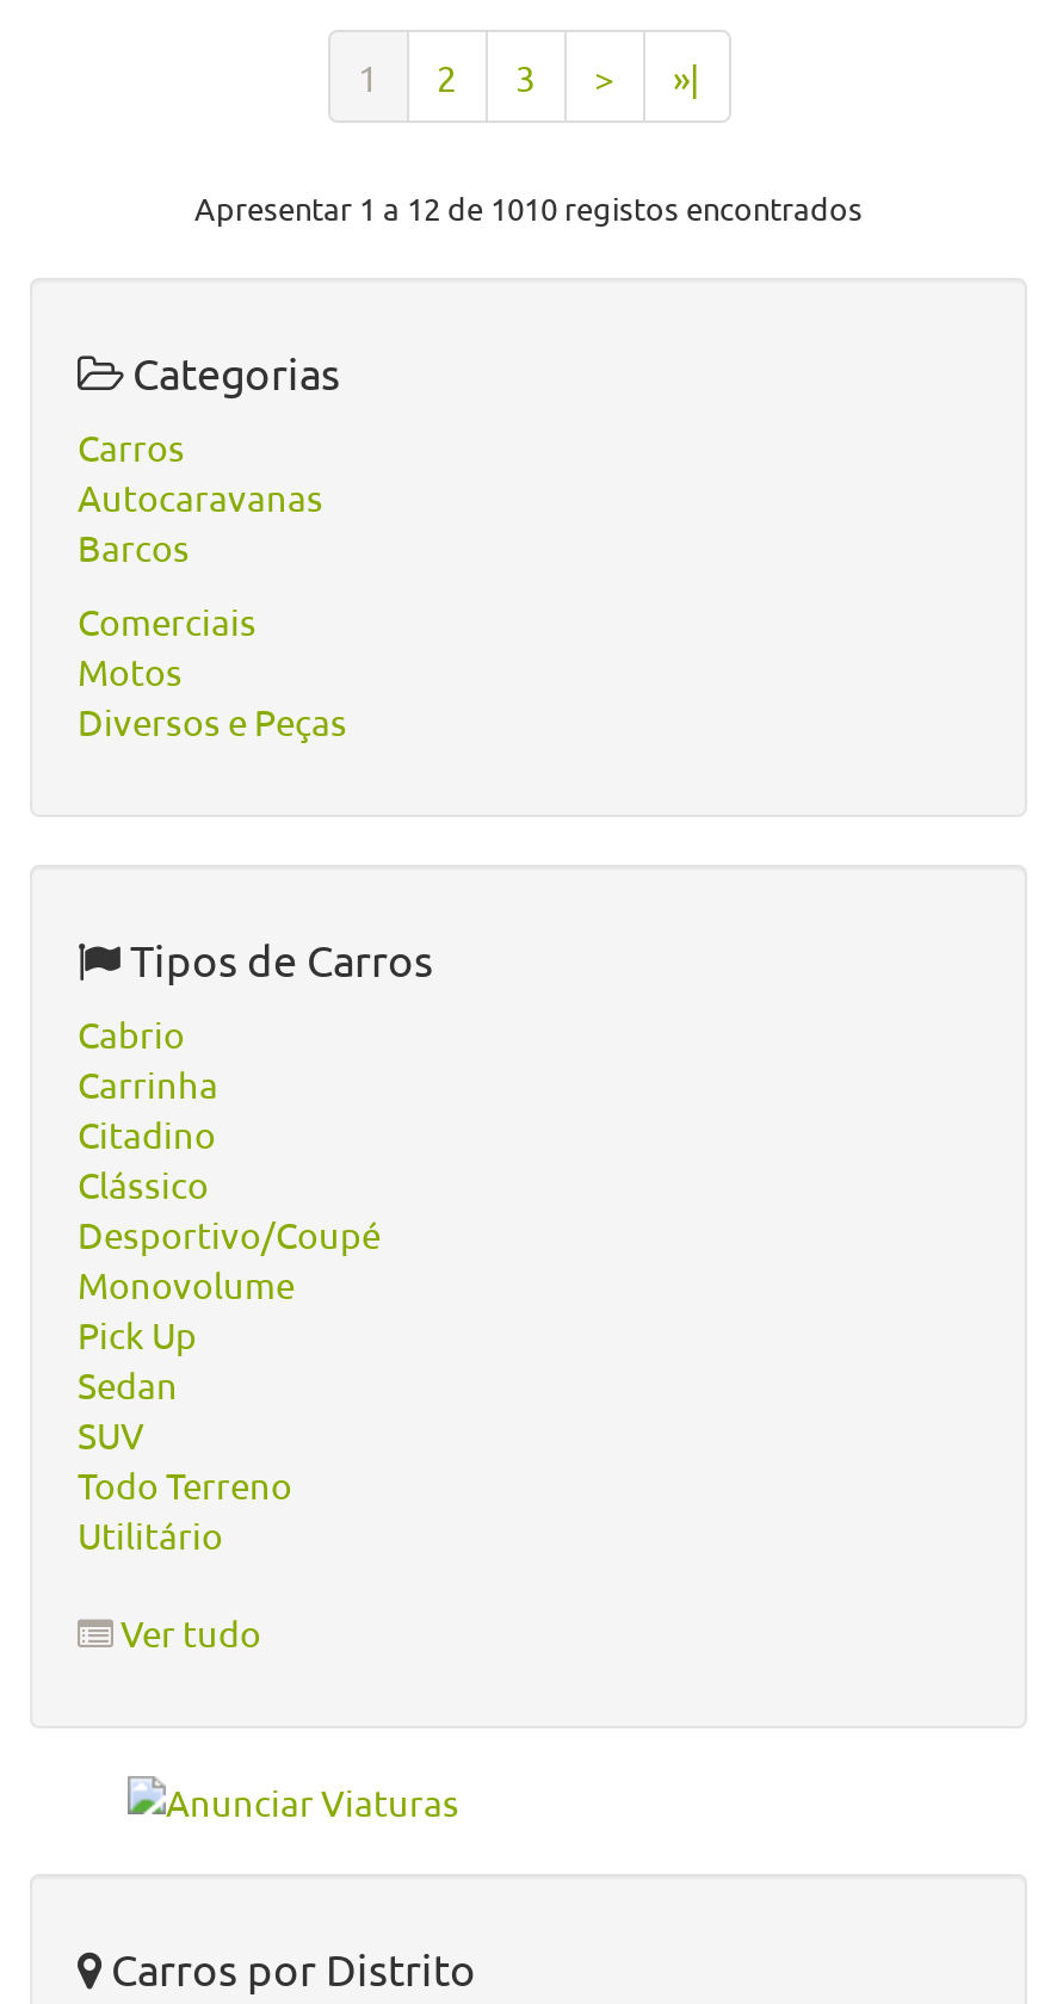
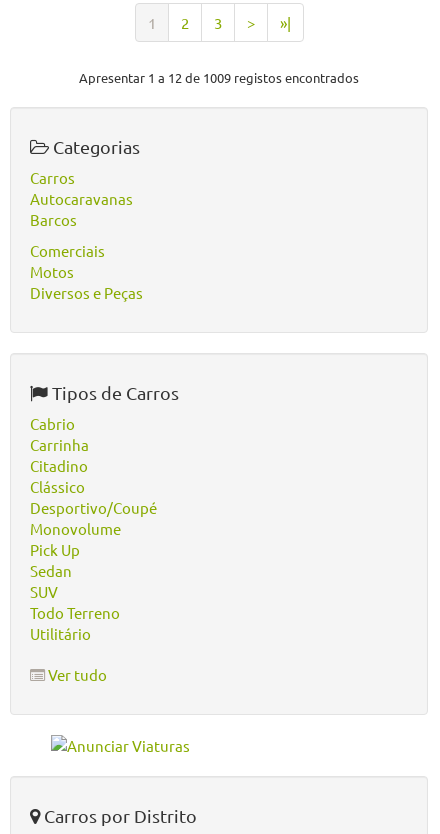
[194,187,863,228] Apresentar 1 a 12 de 1010 registos encontrados -> [79,69,359,86] Apresentar 1 a 12 de 1009 registos encontrados

